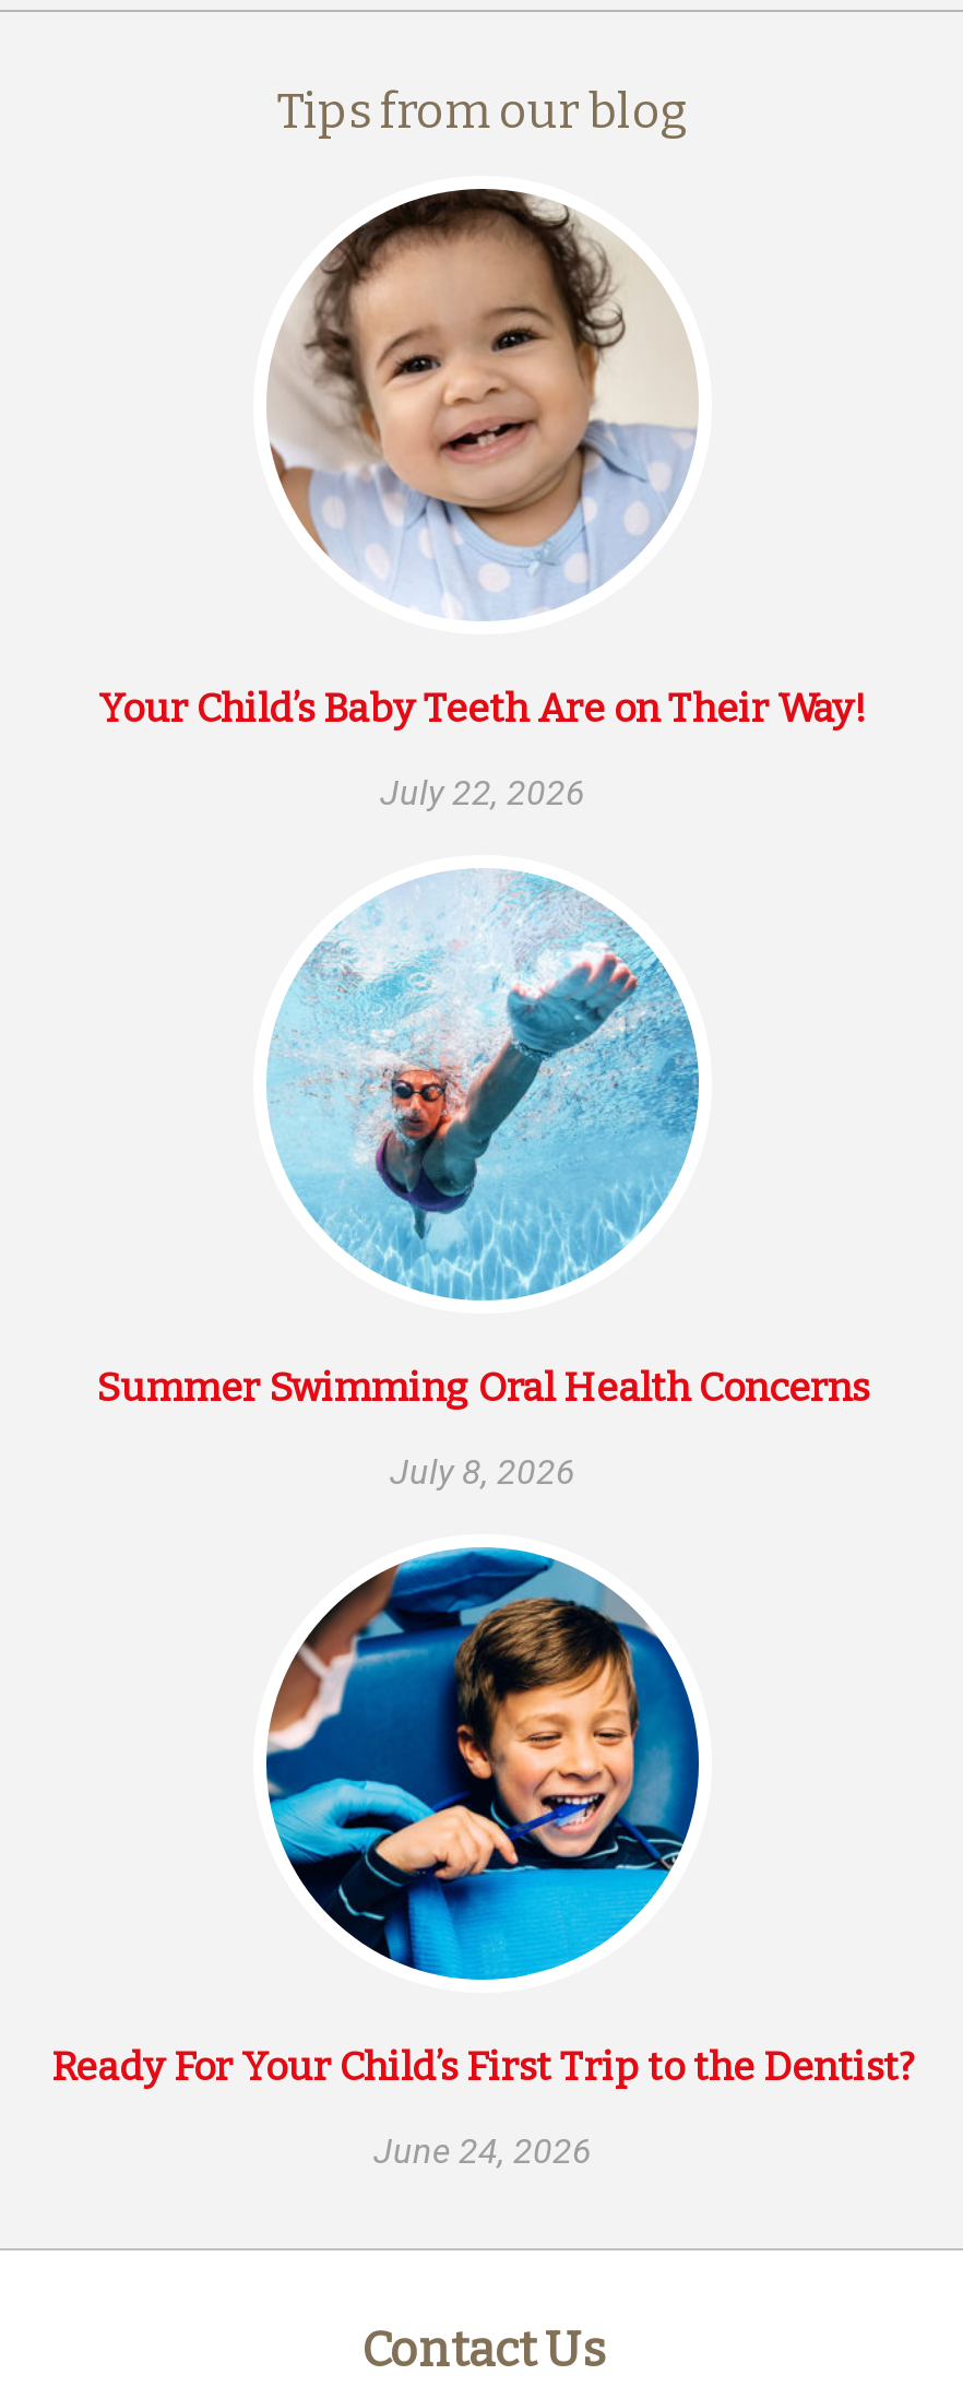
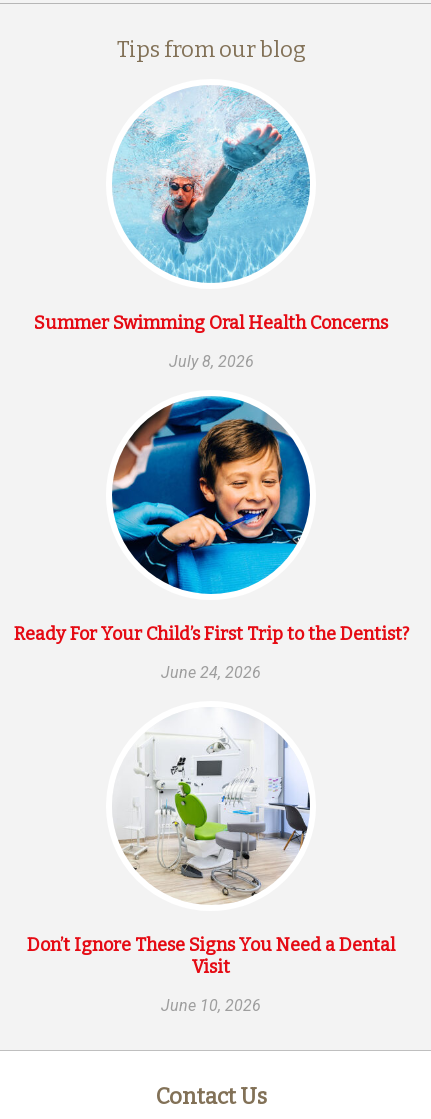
[98,187,867,813] [image] | Your Child’s Baby Teeth Are on Their Way! | July 22, 2026 -> none
moved [51,864,914,2172] -> [13,83,408,682]: [image] | Summer Swimming Oral Health Concerns | July 8, 2026 | Ready For Your Child’s First Trip to the Dentist? | June 24, 2026
none -> [27,728,395,1015] [image] | Don’t Ignore These Signs You Need a Dental | Visit | June 10, 2026

